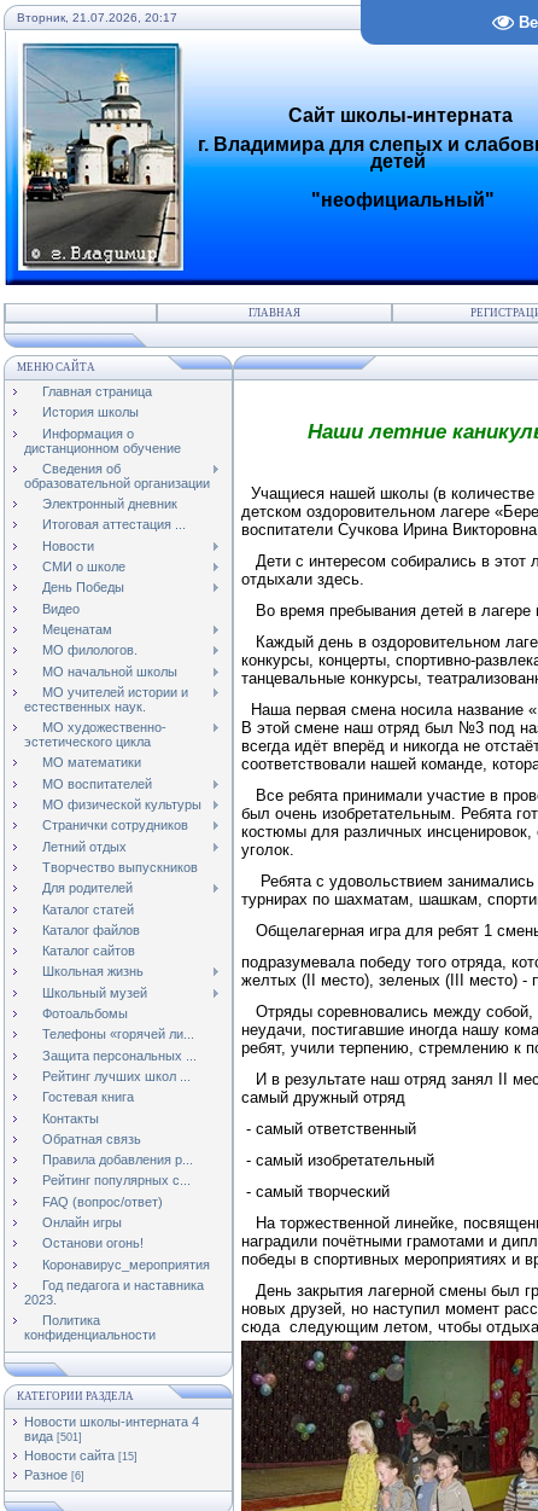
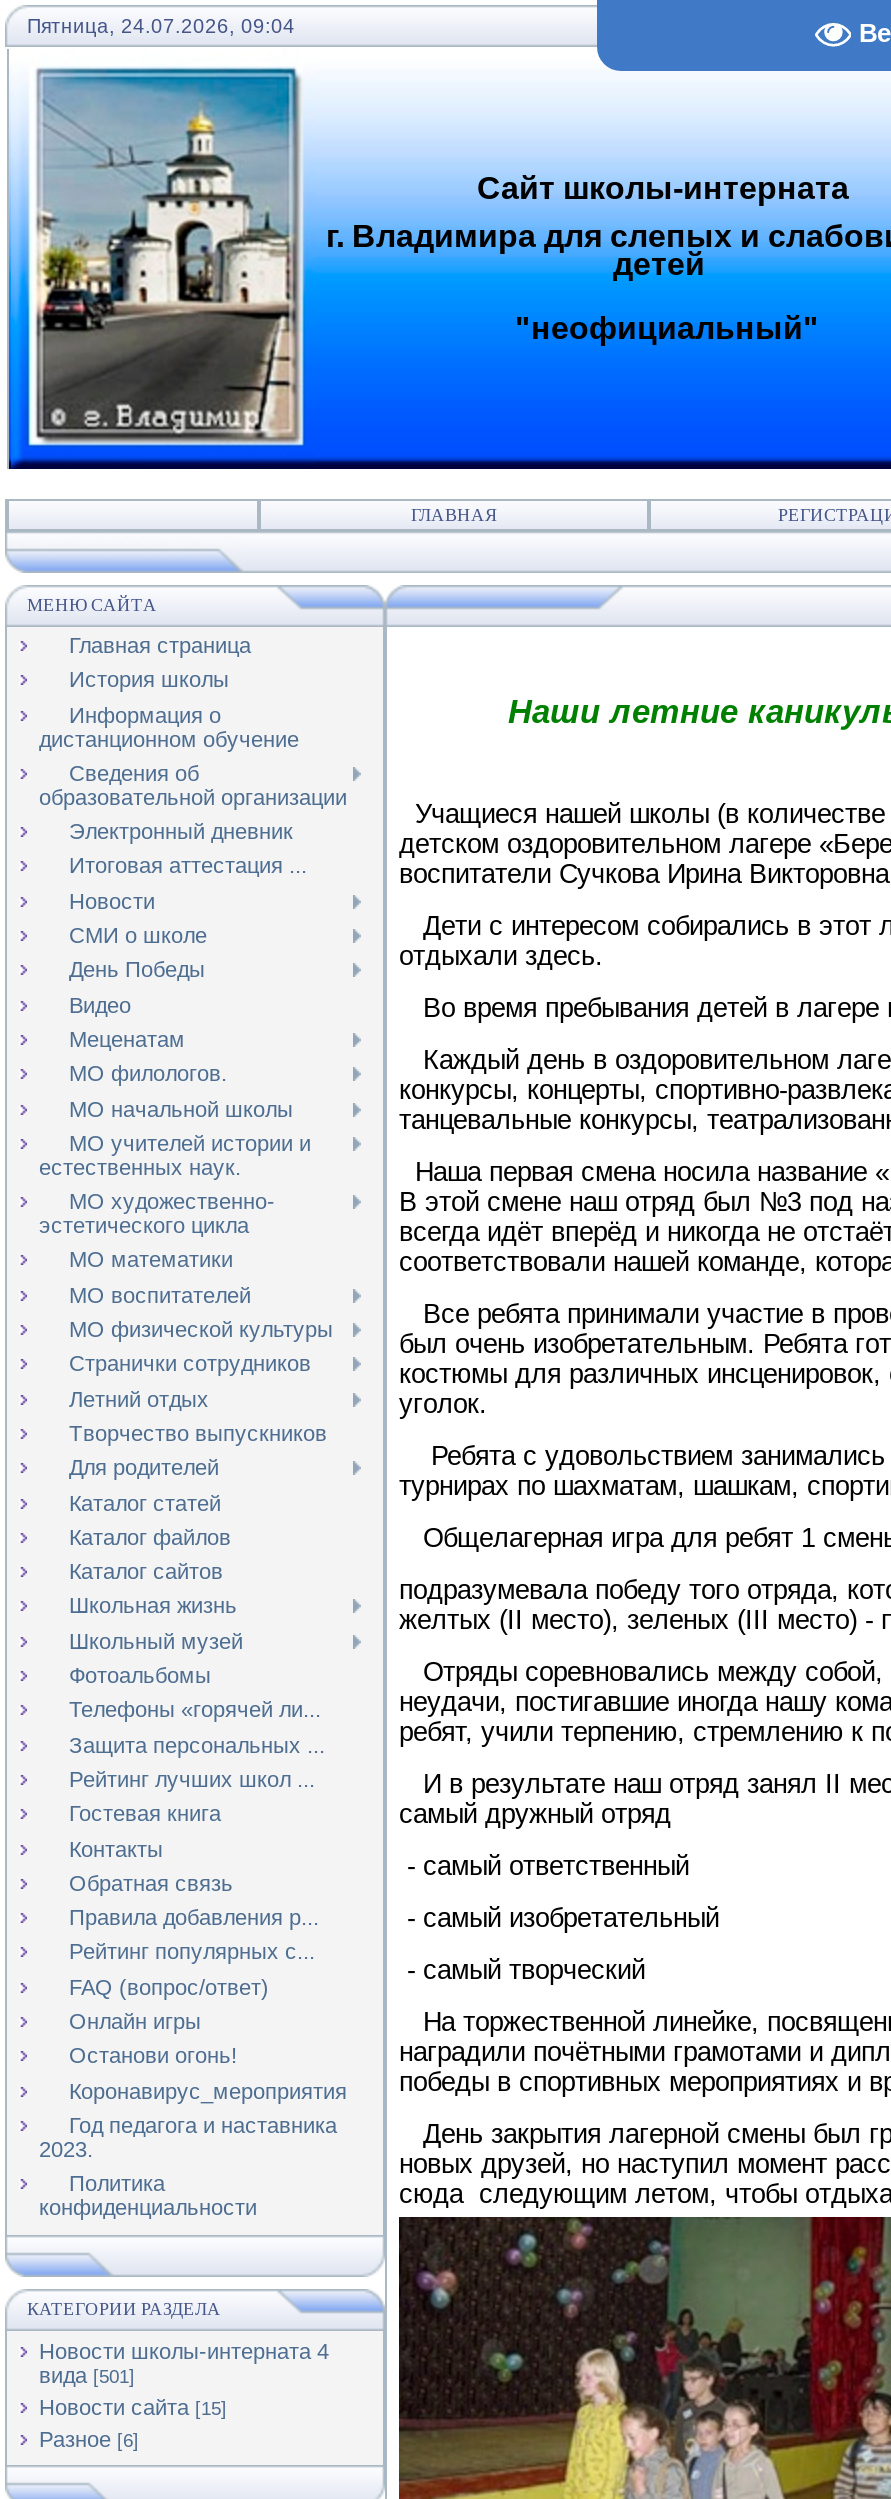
[17,11,177,24] Вторник, 21.07.2026, 20:17 -> [27,15,295,37] Пятница, 24.07.2026, 09:04

